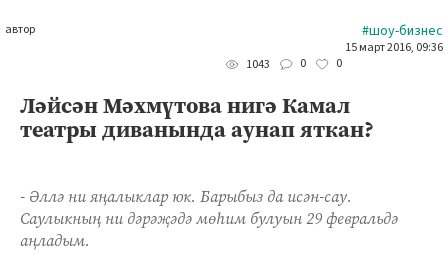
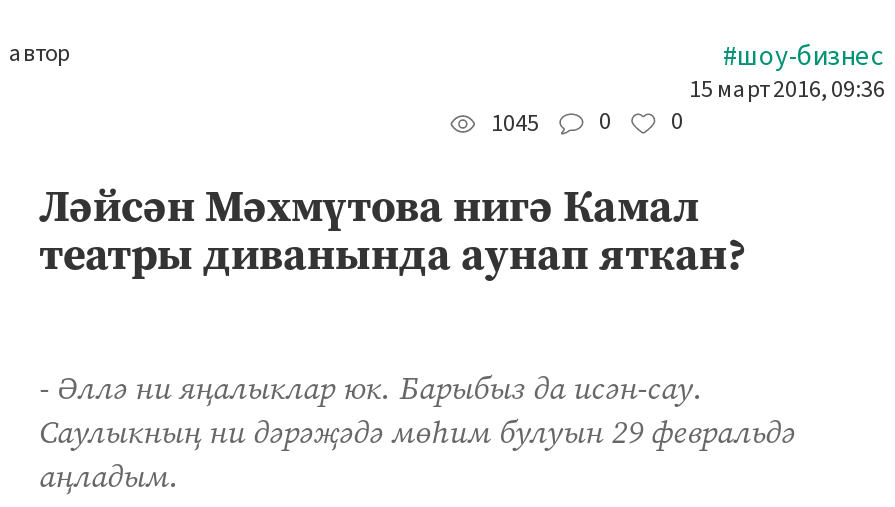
[246,55,342,73] 1043 0 0 -> [491,105,683,141] 1045 0 0

